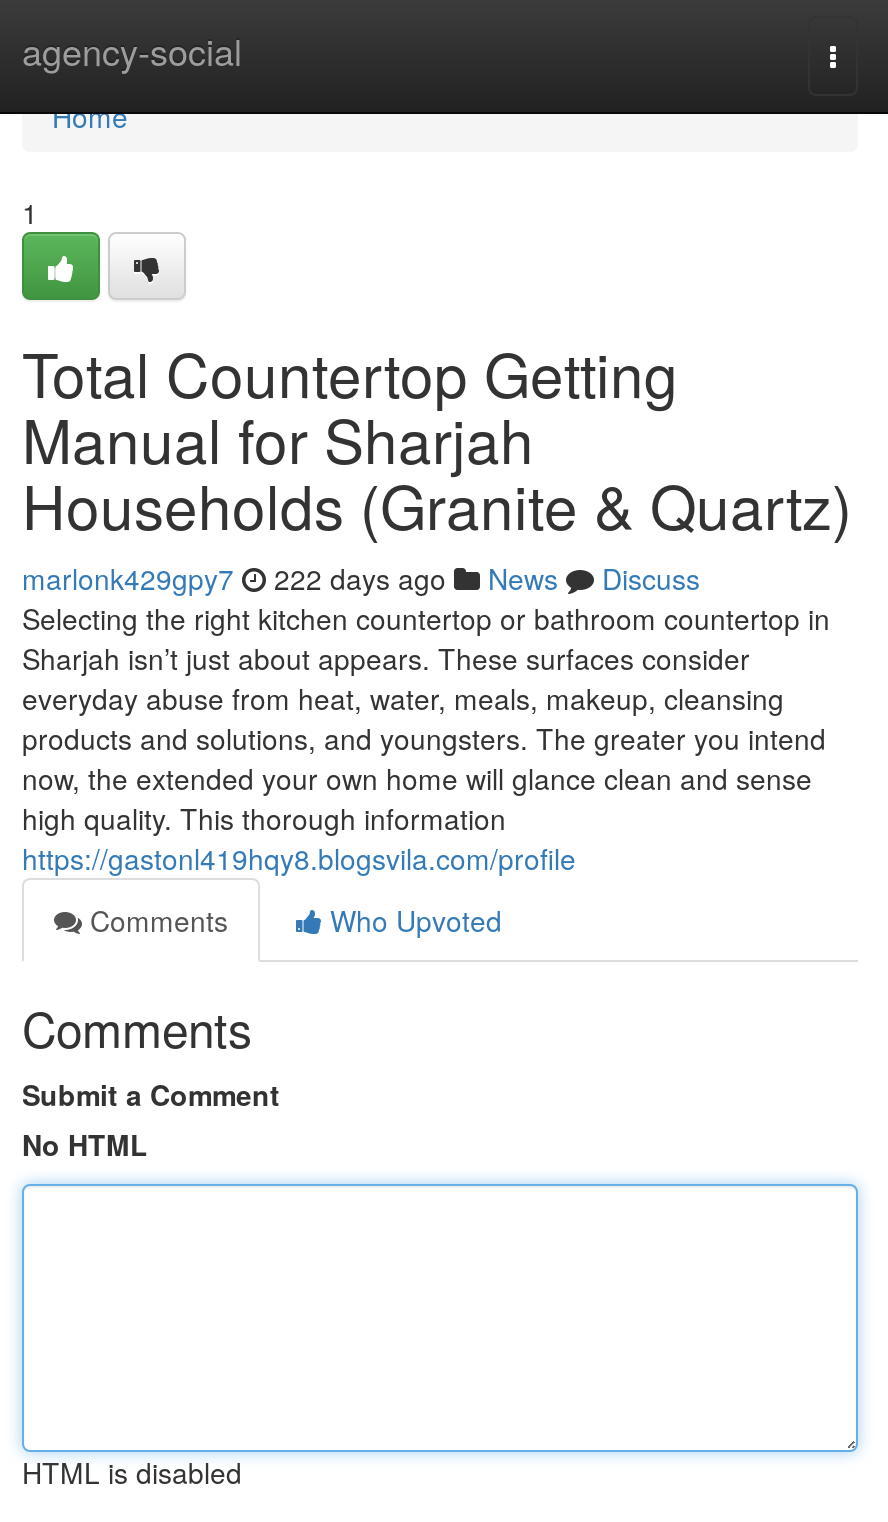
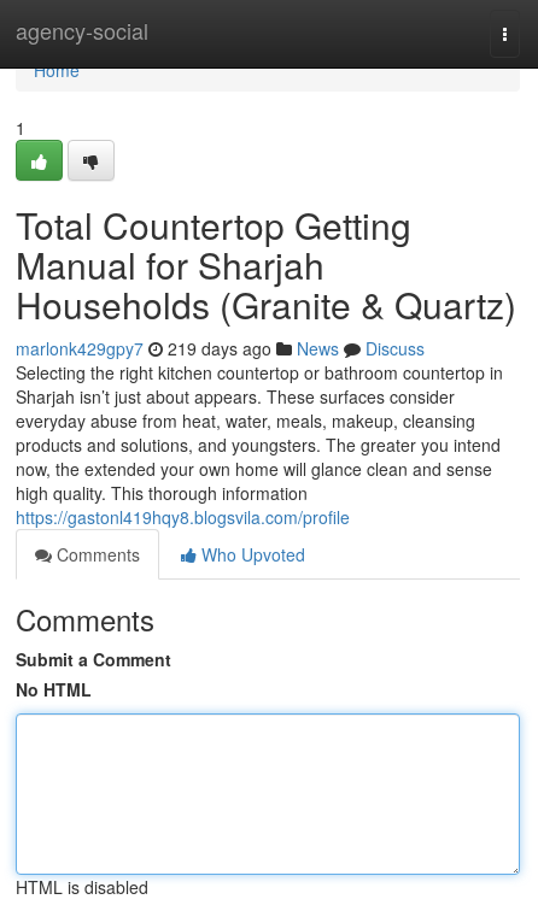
[22,558,700,598] marlonk429gpy7 222 days ago News Discuss -> [16,336,425,360] marlonk429gpy7 219 days ago News Discuss

